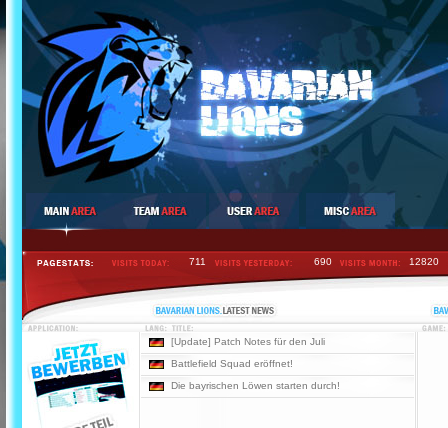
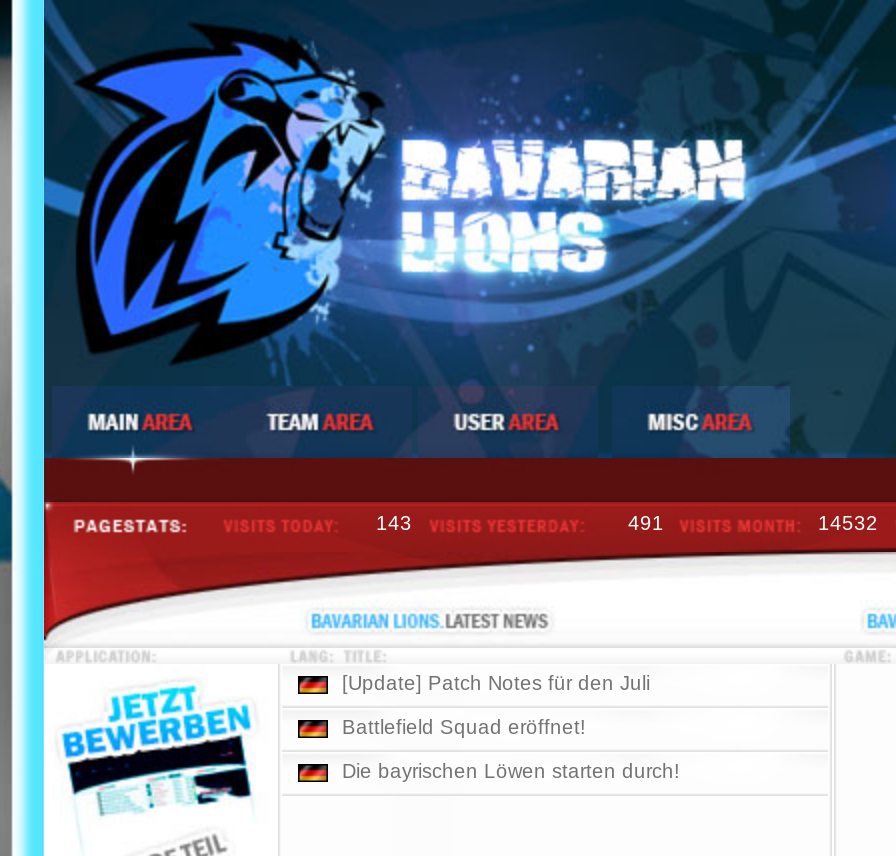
[189,256,206,267] 711 -> [376,512,412,534] 143
[314,256,332,267] 690 -> [628,512,664,534] 491
[409,256,439,267] 12820 -> [818,512,878,534] 14532

